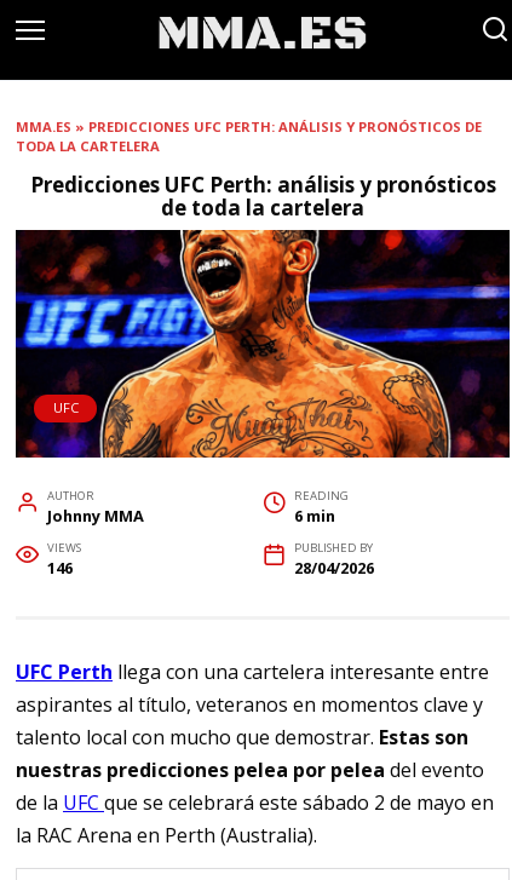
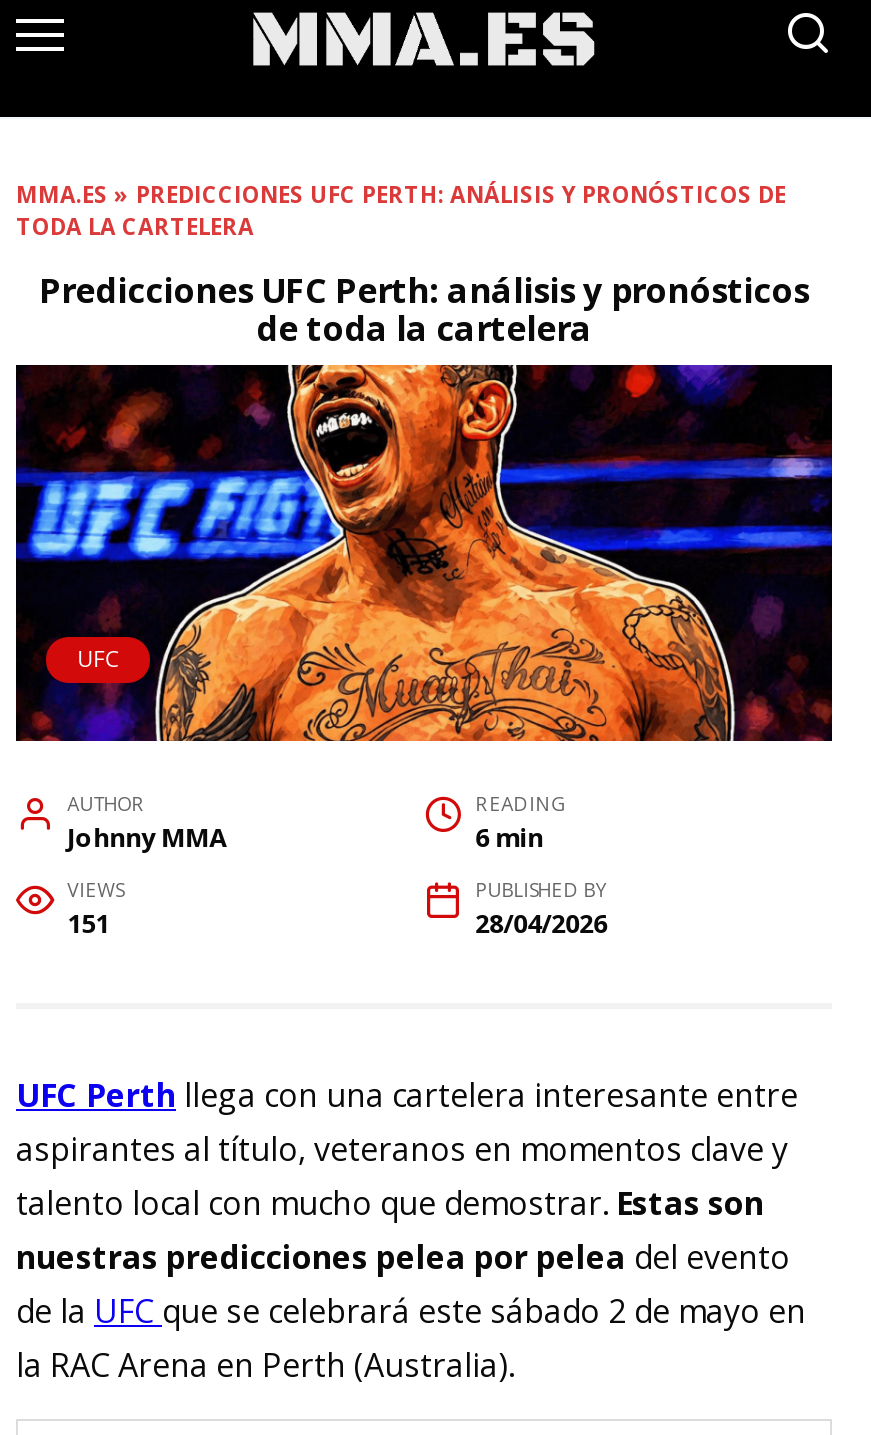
[47,556,72,578] 146 -> [67,904,109,940] 151

